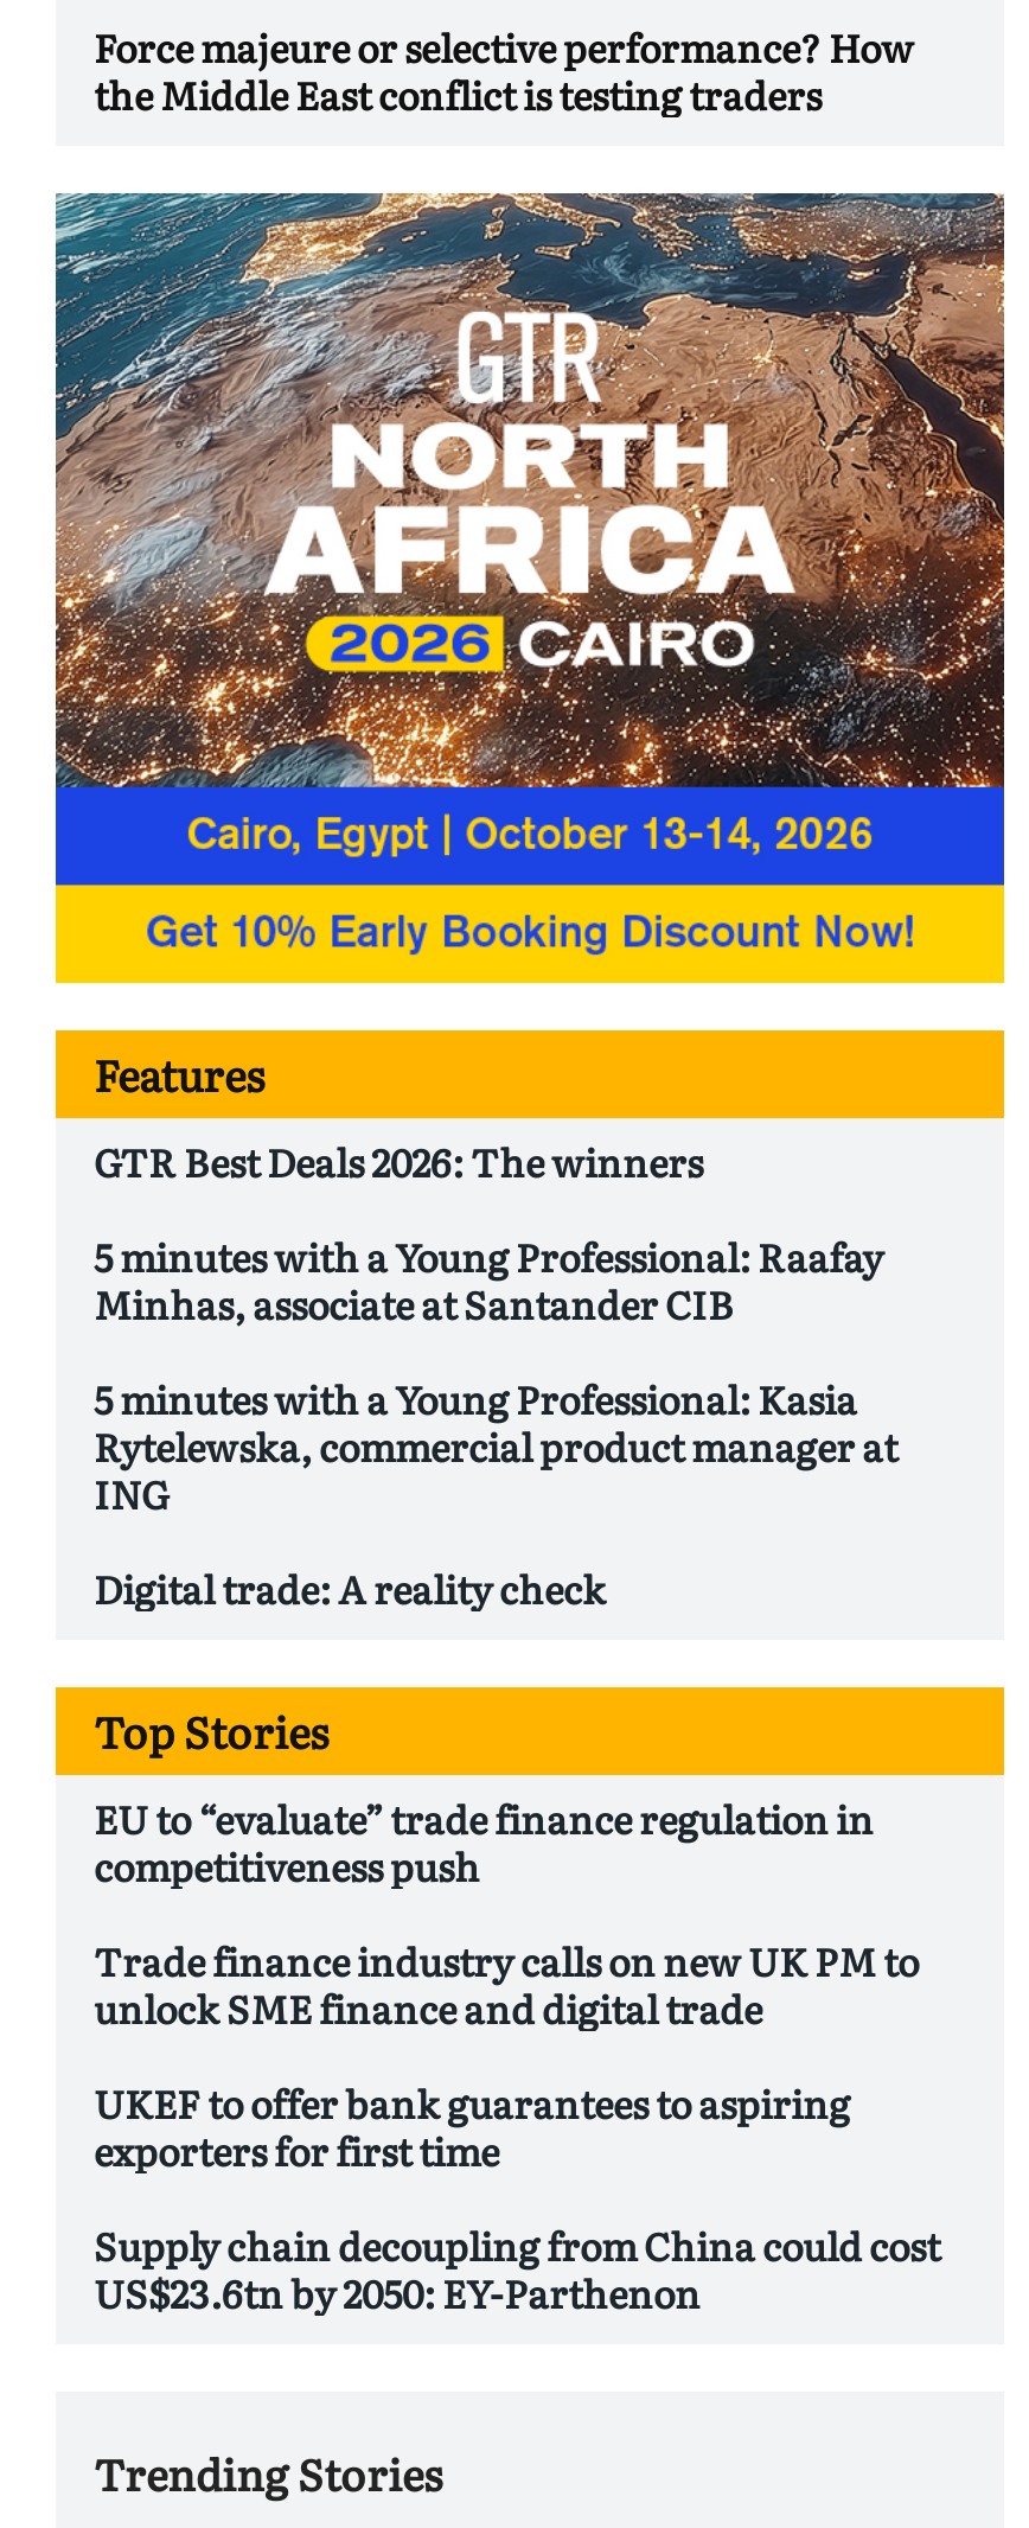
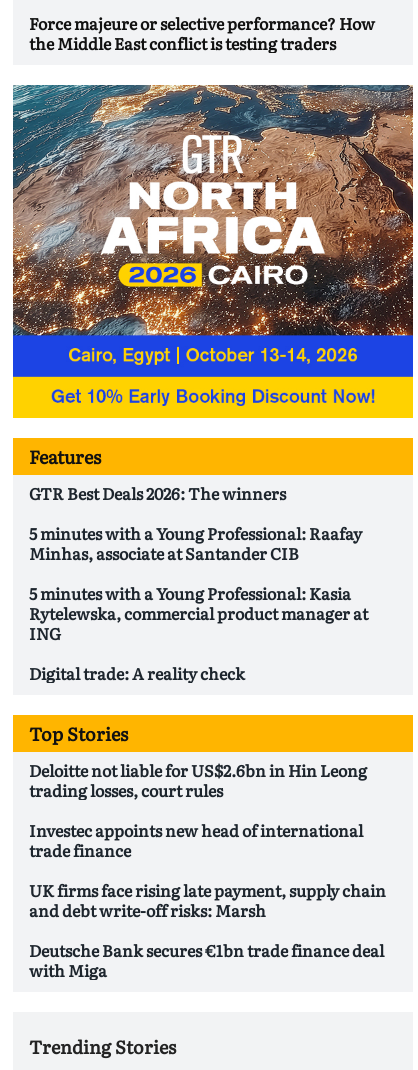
[94,1790,874,1894] EU to “evaluate” trade finance regulation in | competitiveness push -> [29,758,367,802] Deloitte not liable for US$2.6bn in Hin Leong | trading losses, court rules
[94,1932,919,2036] Trade finance industry calls on new UK PM to | unlock SME finance and digital trade -> [29,818,363,862] Investec appoints new head of international | trade finance
[94,2074,850,2179] UKEF to offer bank guarantees to aspiring | exporters for first time -> [29,878,386,922] UK firms face rising late payment, supply chain | and debt write-off risks: Marsh
[94,2217,940,2321] Supply chain decoupling from China could cost | US$23.6tn by 2050: EY-Parthenon -> [29,938,384,982] Deutsche Bank secures €1bn trade finance deal | with Miga

